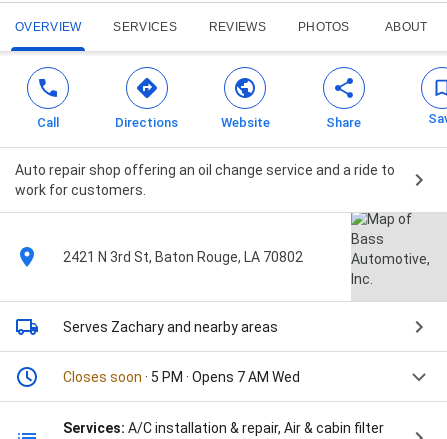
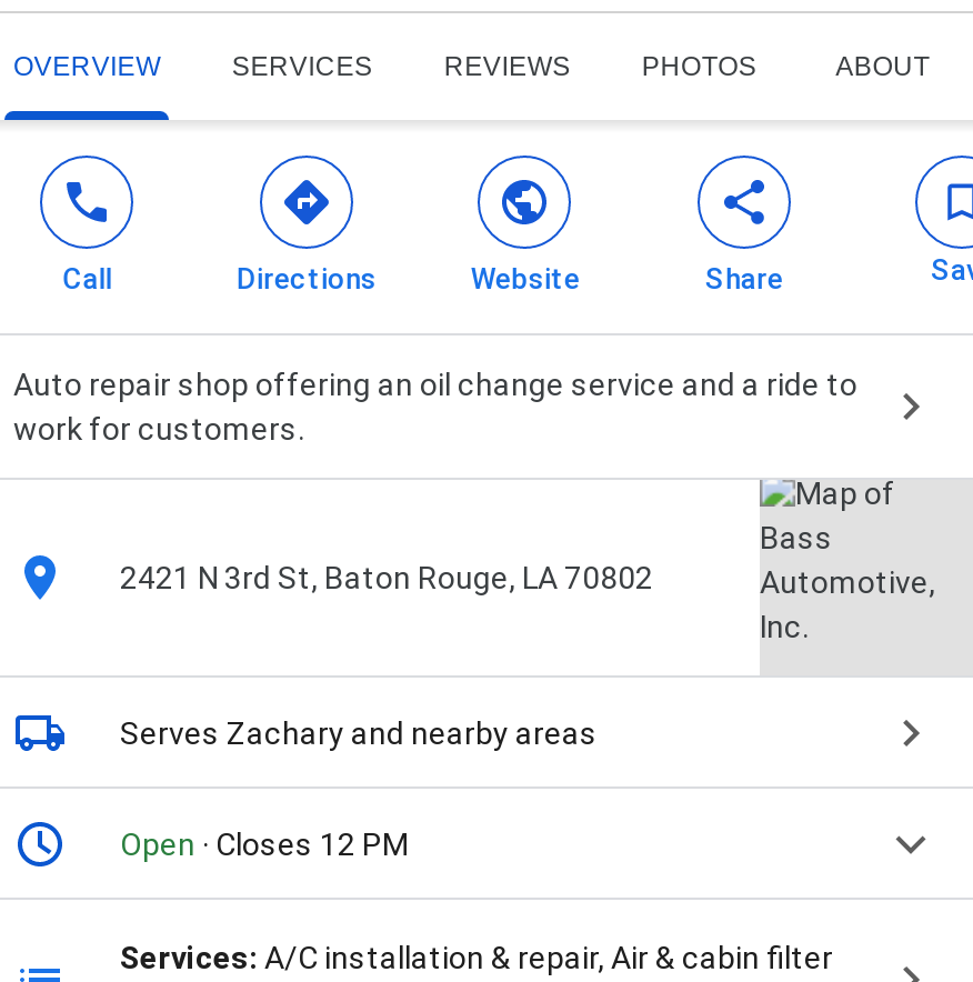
[63,369,300,385] Closes soon · 5 PM · Opens 7 AM Wed -> [120,827,409,862] Open · Closes 12 PM

